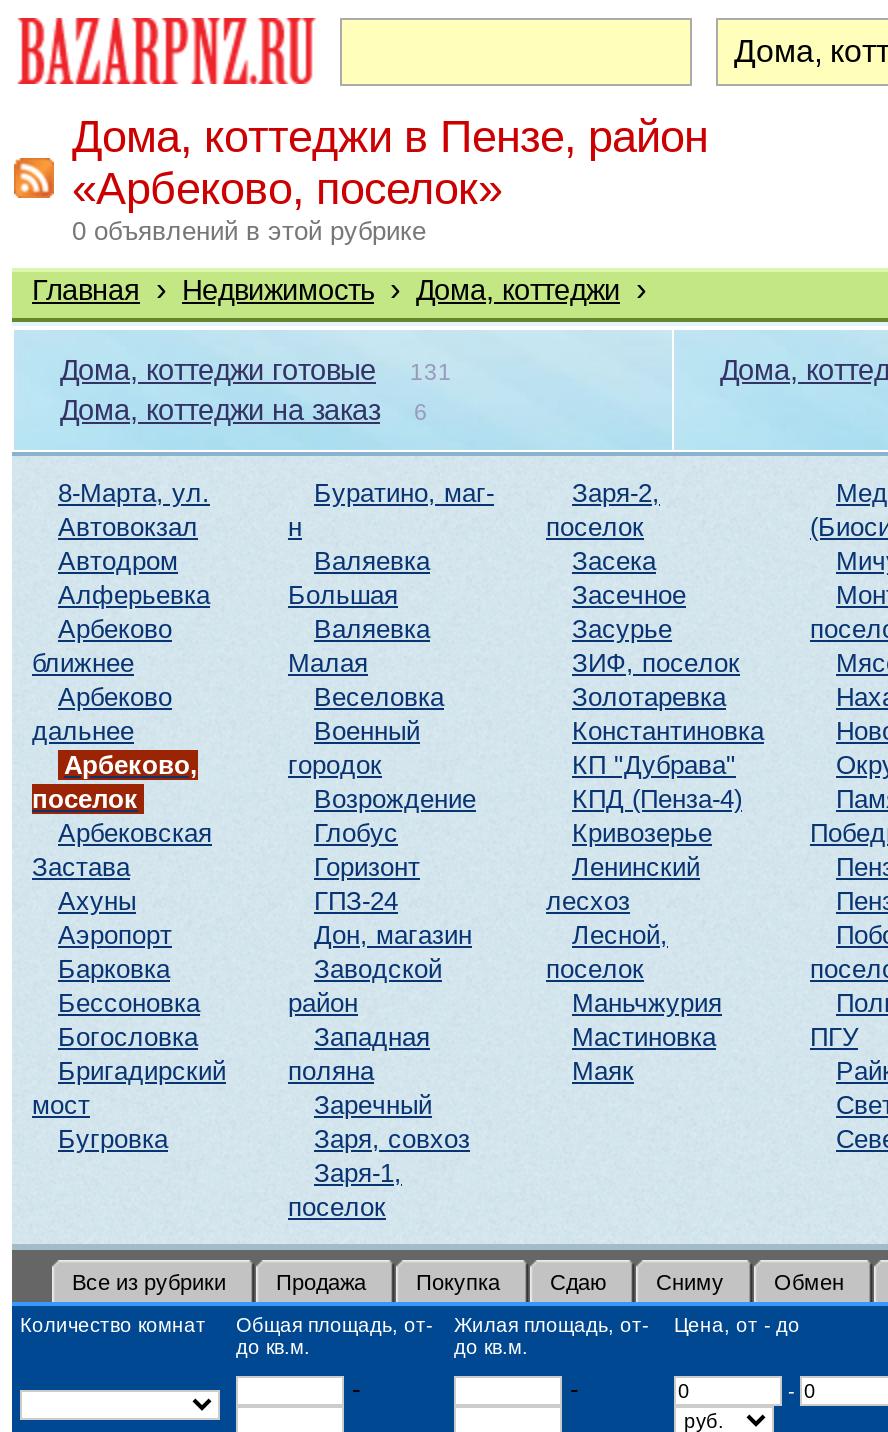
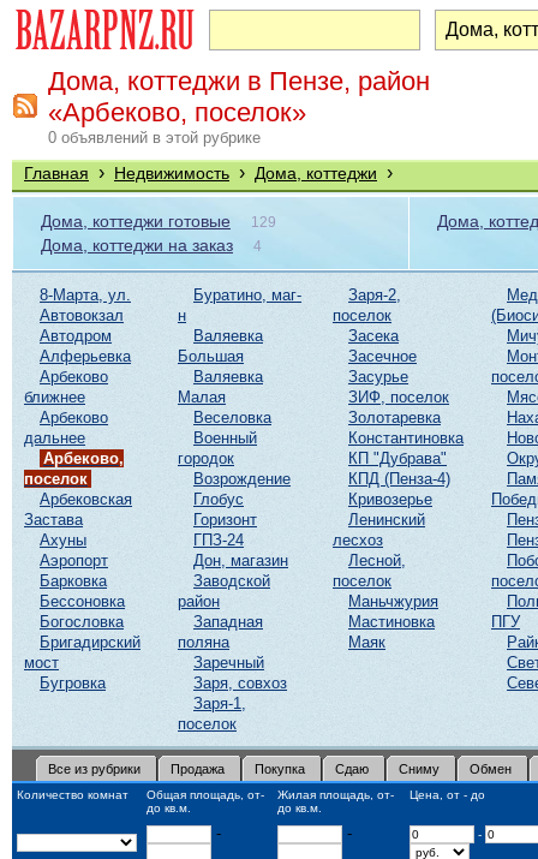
[60,354,452,386] Дома, коттеджи готовые 131 -> [41,211,276,231] Дома, коттеджи готовые 129
[60,394,428,426] Дома, коттеджи на заказ 6 -> [41,235,262,255] Дома, коттеджи на заказ 4

